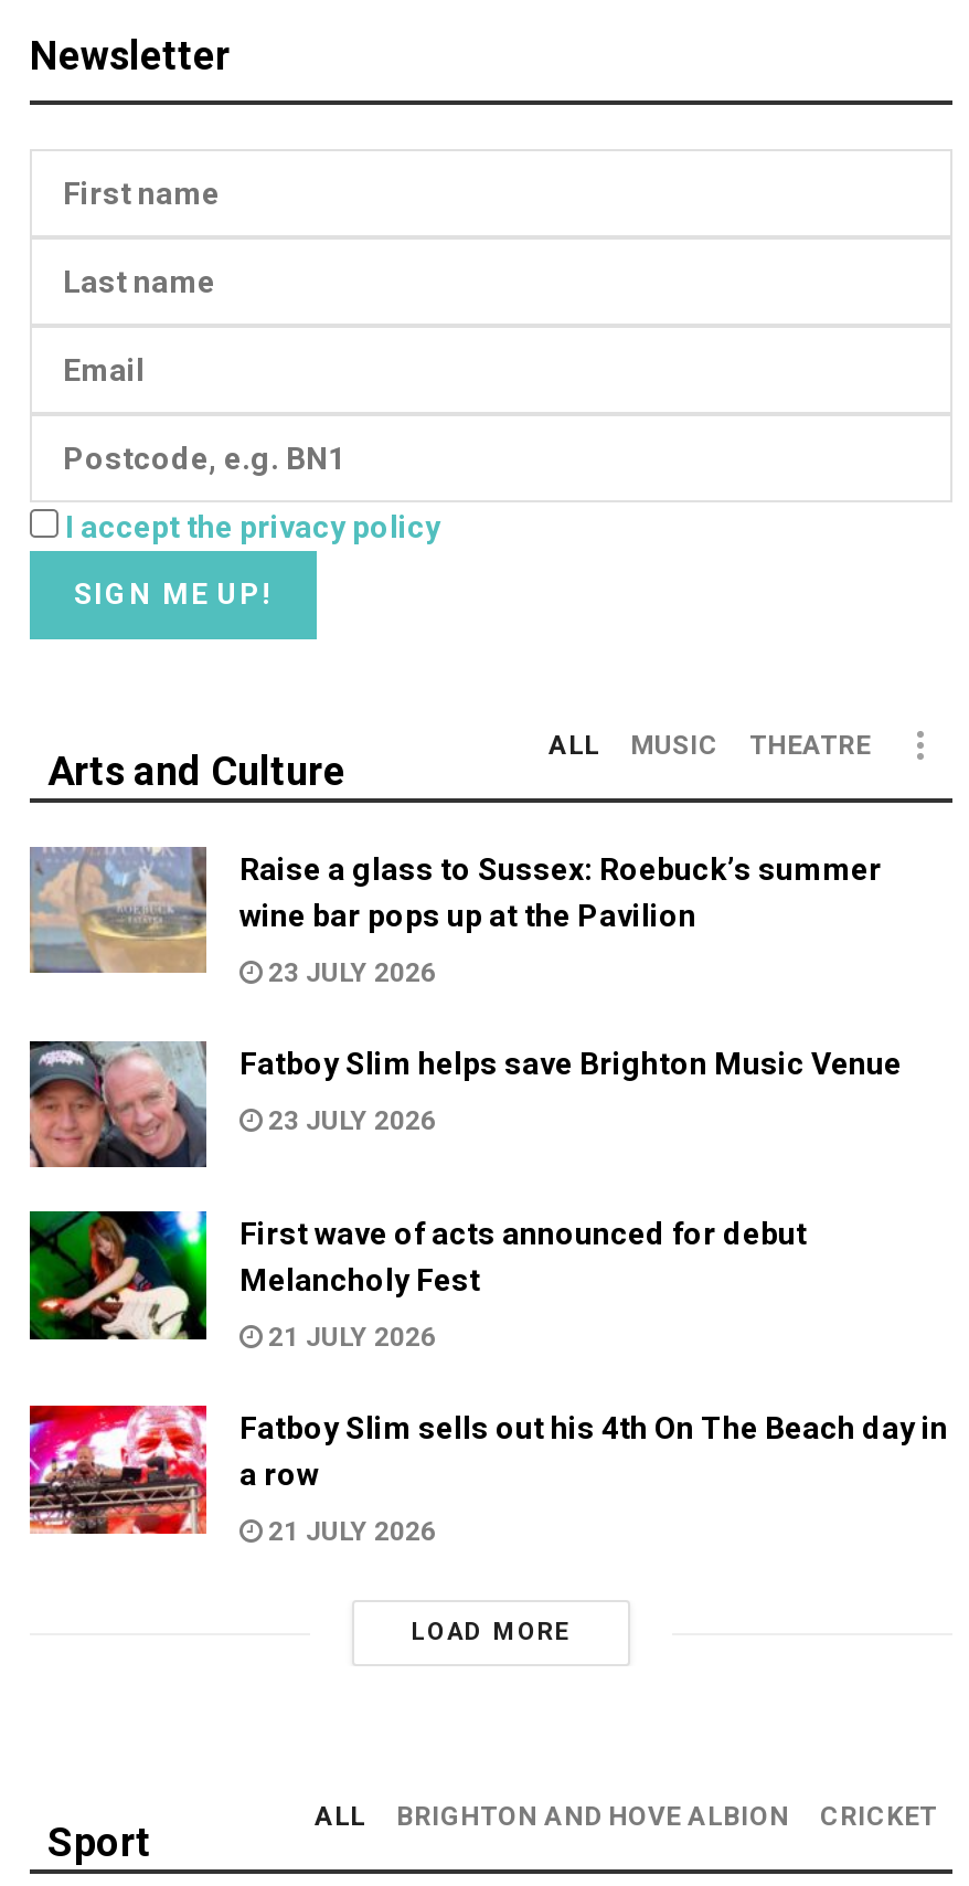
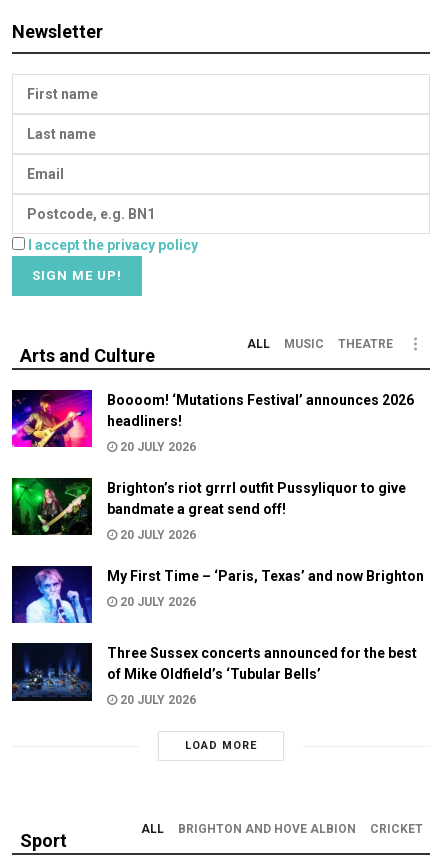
[28,845,882,975] [image] | Raise a glass to Sussex: Roebuck’s summer | wine bar pops up at the Pavilion -> [11,389,414,448] [image] | Boooom! ‘Mutations Festival’ announces 2026 | headliners!
[262,958,436,989] 23 JULY 2026 -> [117,440,196,454] 20 JULY 2026
[28,1039,902,1169] [image] | Fatboy Slim helps save Brighton Music Venue -> [11,477,406,536] [image] | Brighton’s riot grrrl outfit Pussyliquor to give | bandmate a great send off!
[262,1106,436,1137] 23 JULY 2026 -> [117,528,196,542] 20 JULY 2026
[28,1209,807,1361] [image] | First wave of acts announced for debut | Melancholy Fest -> [11,555,424,624] [image] | My First Time – ‘Paris, Texas’ and now Brighton
[262,1323,436,1354] 21 JULY 2026 -> [117,595,196,609] 20 JULY 2026
[28,1403,948,1536] [image] | Fatboy Slim sells out his 4th On The Beach day in | a row -> [11,642,417,702] [image] | Three Sussex concerts announced for the best | of Mike Oldfield’s ‘Tubular Bells’
[262,1517,436,1548] 21 JULY 2026 -> [117,693,196,707] 20 JULY 2026

